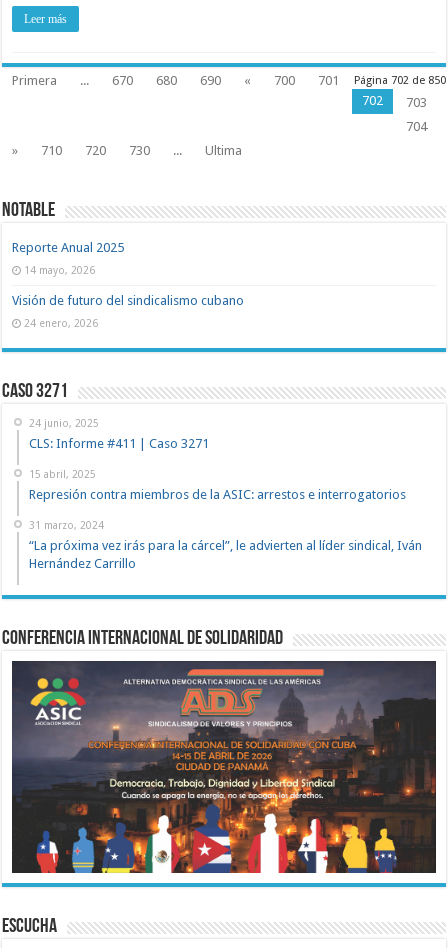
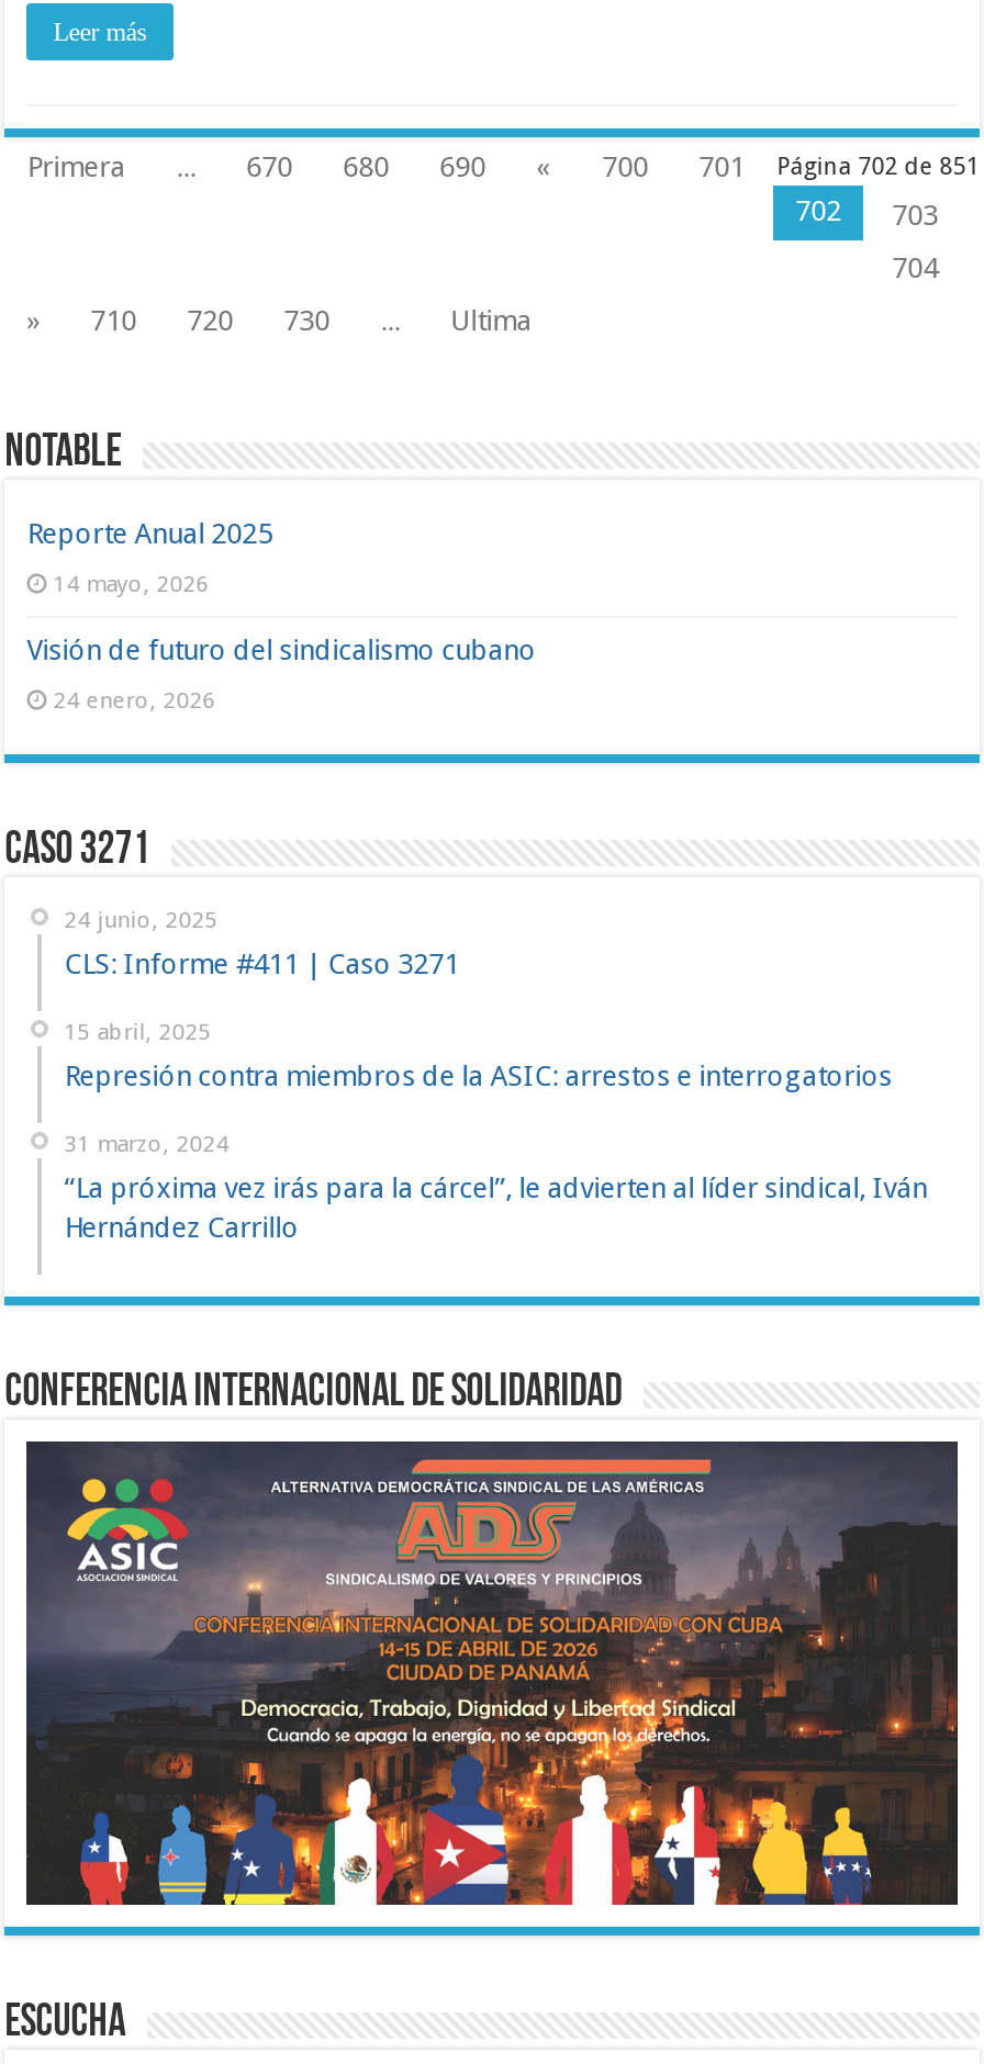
[354,74,446,87] Página 702 de 850 -> [777,152,979,180] Página 702 de 851

